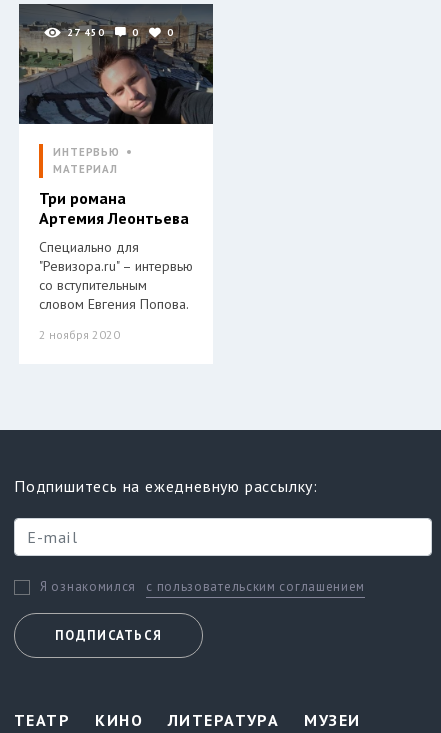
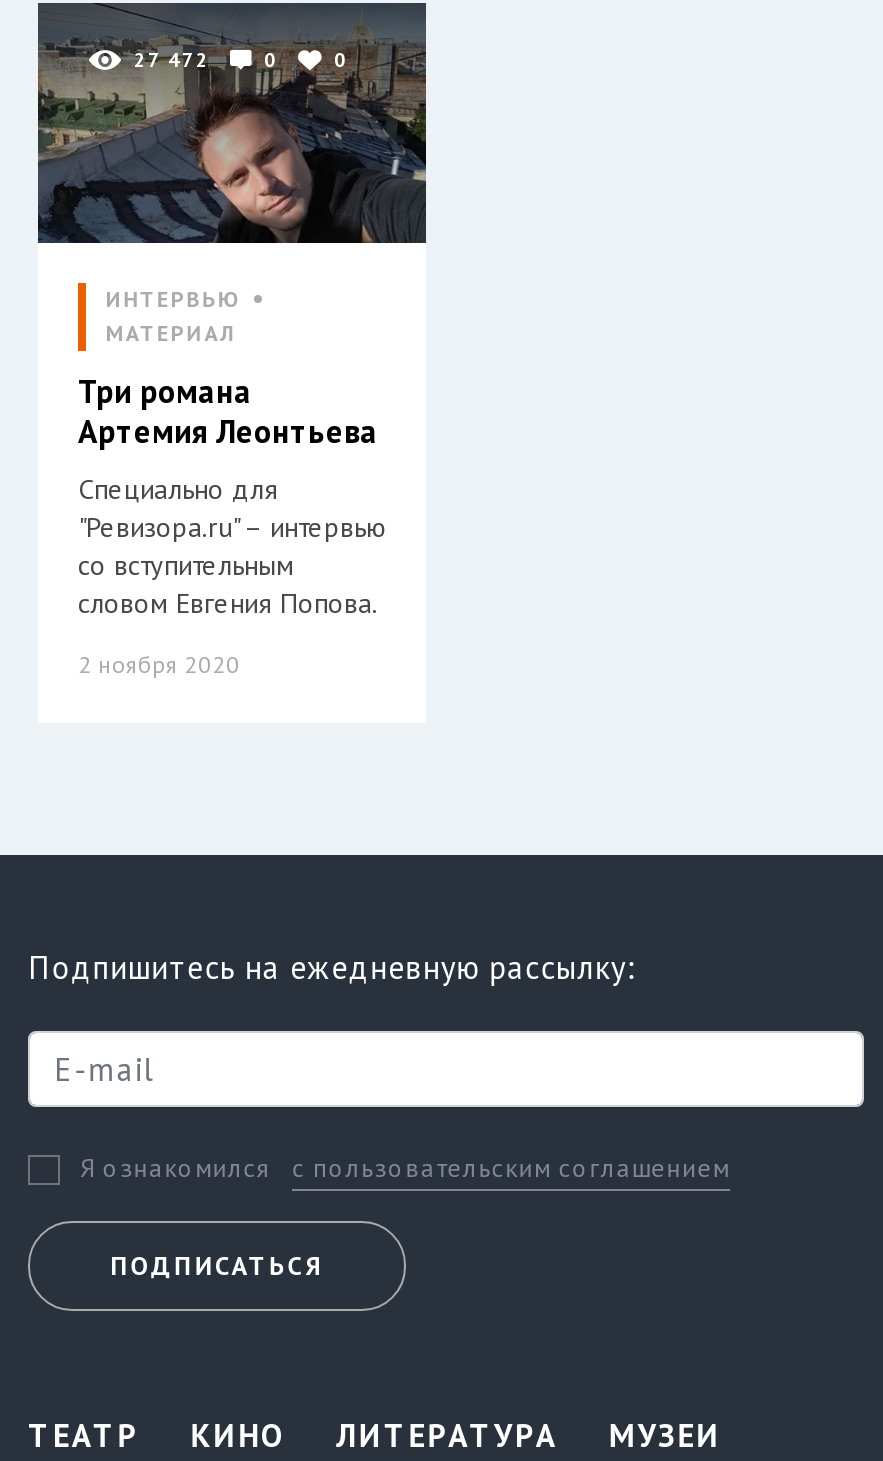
[67,26,105,39] 27 450 -> [134,47,210,73] 27 472

